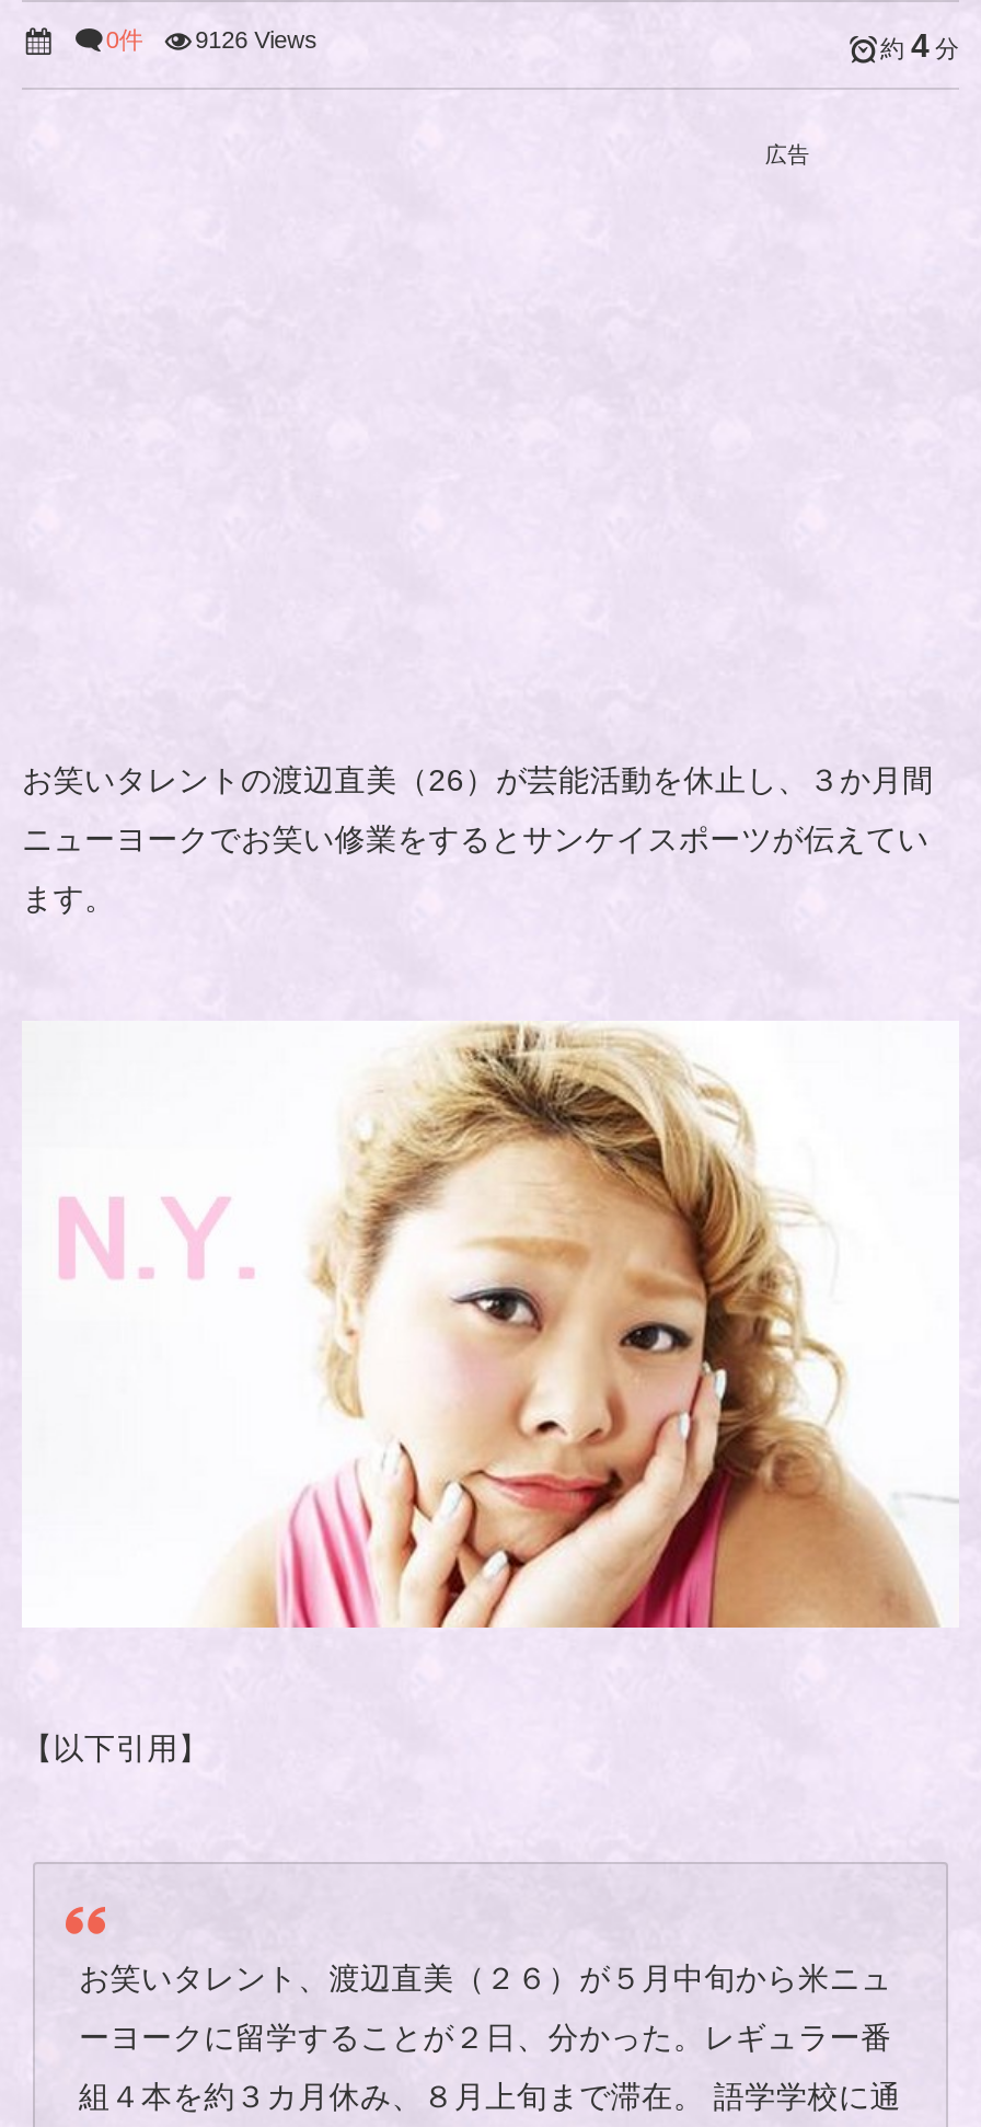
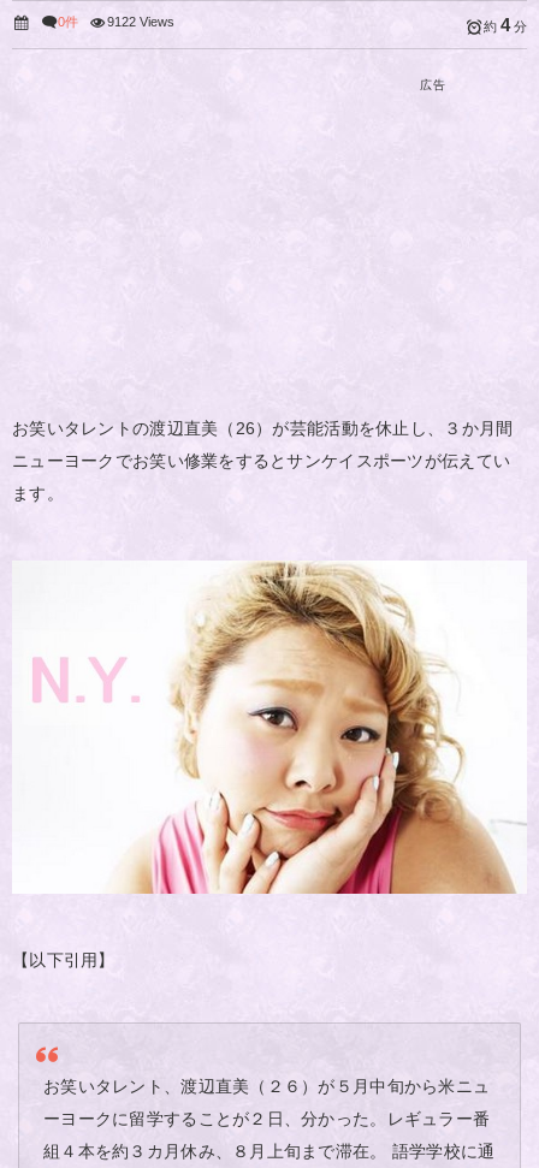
[106,26,318,53] 0件 9126 Views -> [58,14,175,29] 0件 9122 Views

